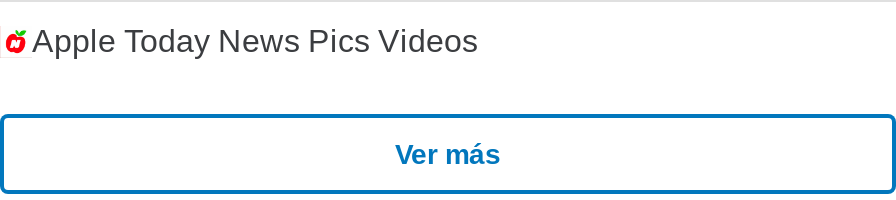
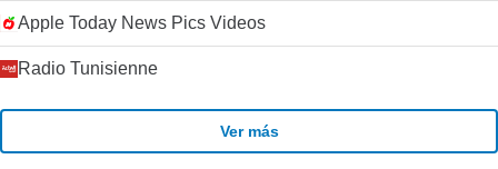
none -> [18,59,158,78] Radio Tunisienne

